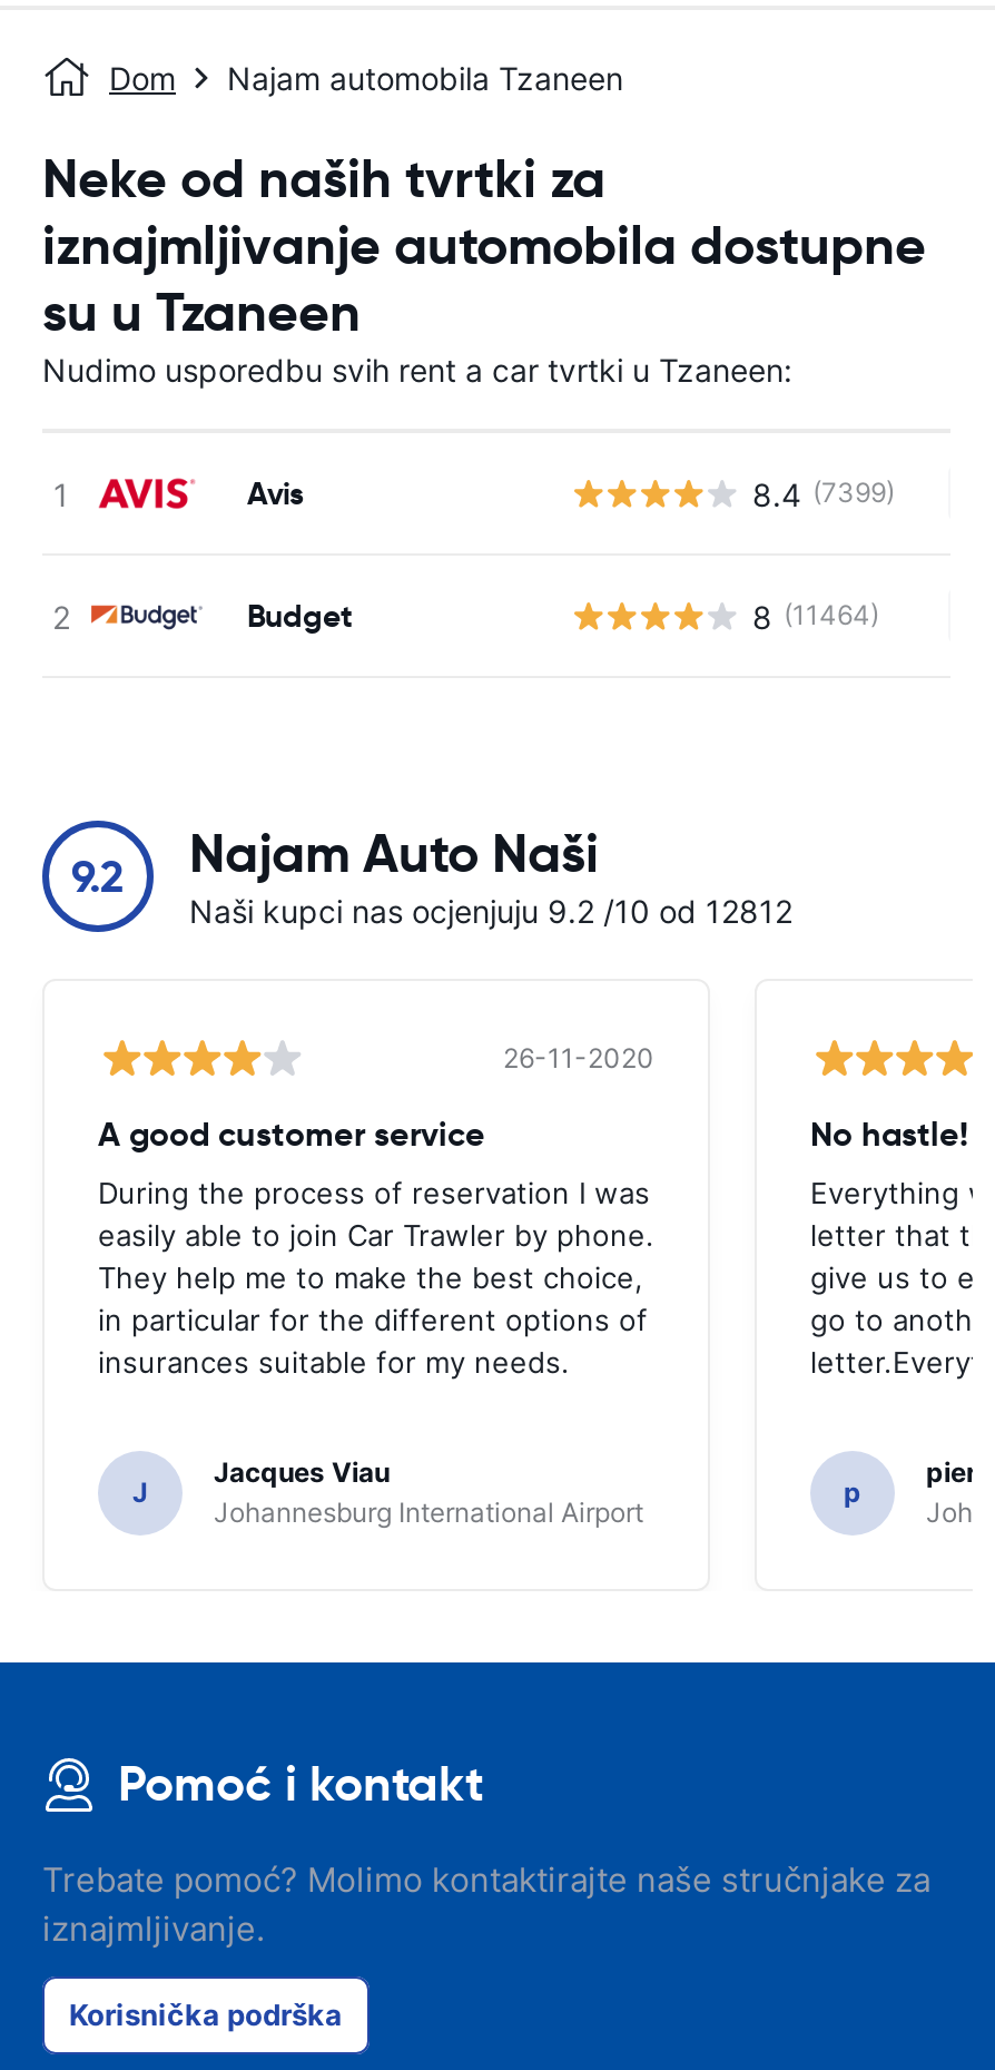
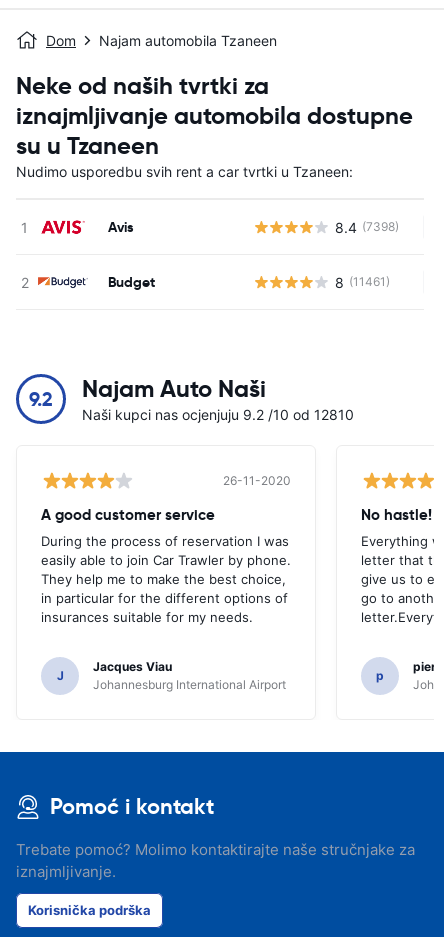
[752,474,895,512] 8.4 (7399) -> [335,218,399,235] 8.4 (7398)
[752,597,879,635] 8 (11464) -> [335,273,390,290] 8 (11461)
[189,892,792,930] Naši kupci nas ocjenjuju 9.2 /10 od 12812 -> [82,406,354,423] Naši kupci nas ocjenjuju 9.2 /10 od 12810

